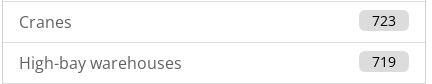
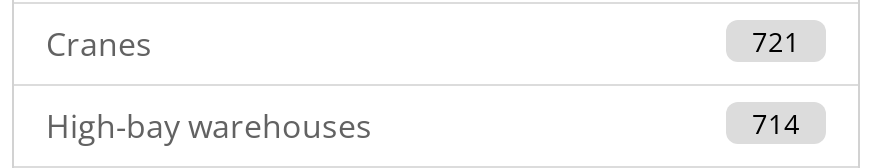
[372,11,396,30] 723 -> [752,22,800,60] 721
[372,52,396,71] 719 -> [752,104,800,142] 714

